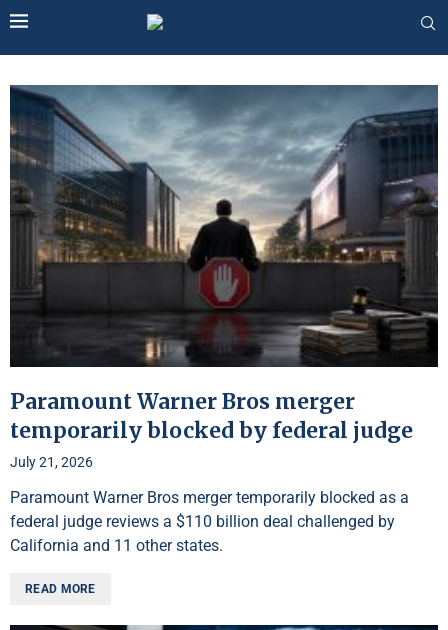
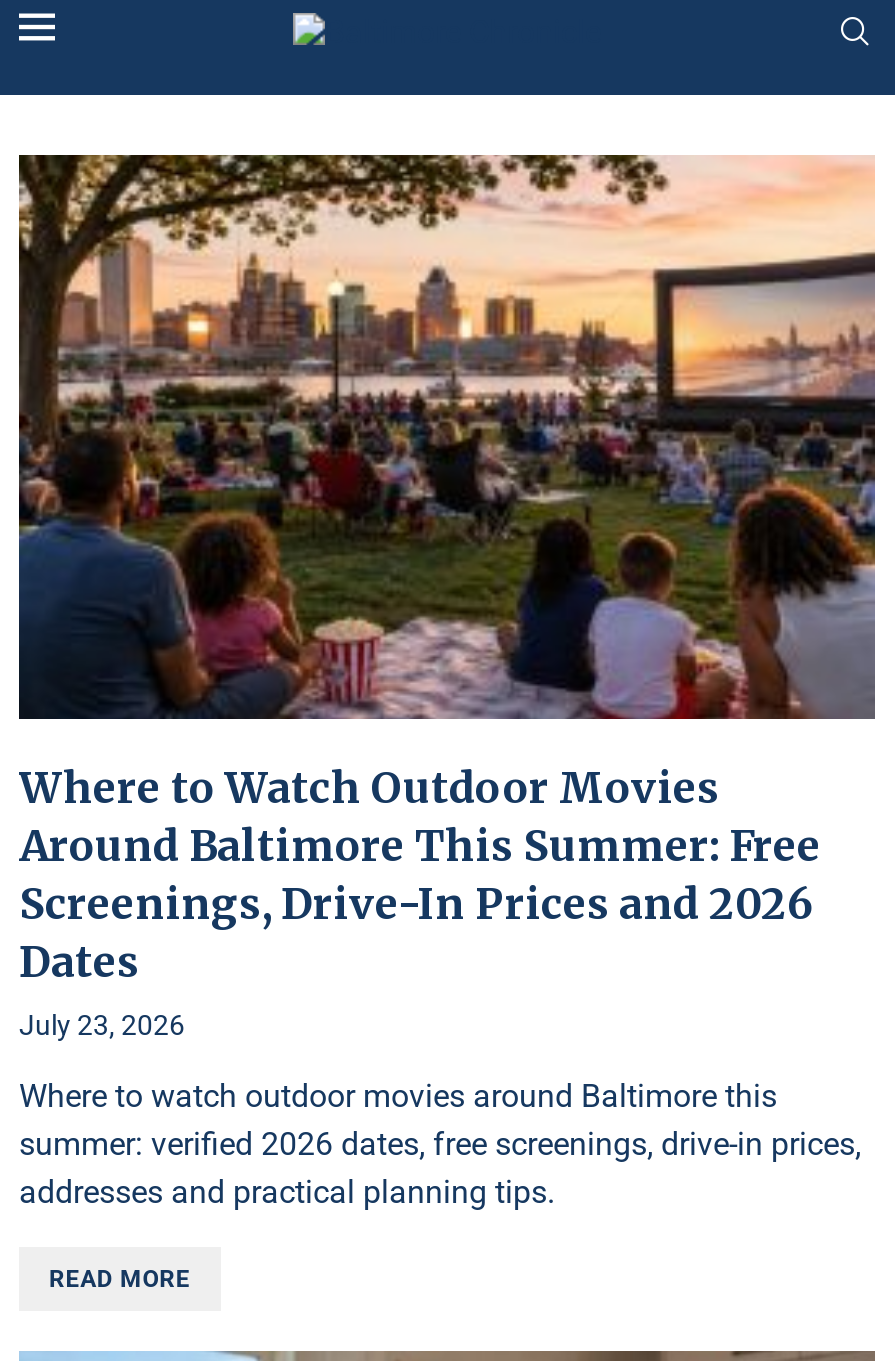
[10,84,439,470] [image] | Paramount Warner Bros merger | temporarily blocked by federal judge | July 21, 2026 -> [17,153,877,1042] [image] | Where to Watch Outdoor Movies | Around Baltimore This Summer: Free | Screenings, Drive-In Prices and 2026 | Dates | July 23, 2026
[10,488,409,555] Paramount Warner Bros merger temporarily blocked as a | federal judge reviews a $110 billion deal challenged by | California and 11 other states. -> [19,1078,861,1212] Where to watch outdoor movies around Baltimore this | summer: verified 2026 dates, free screenings, drive-in prices, | addresses and practical planning tips.

